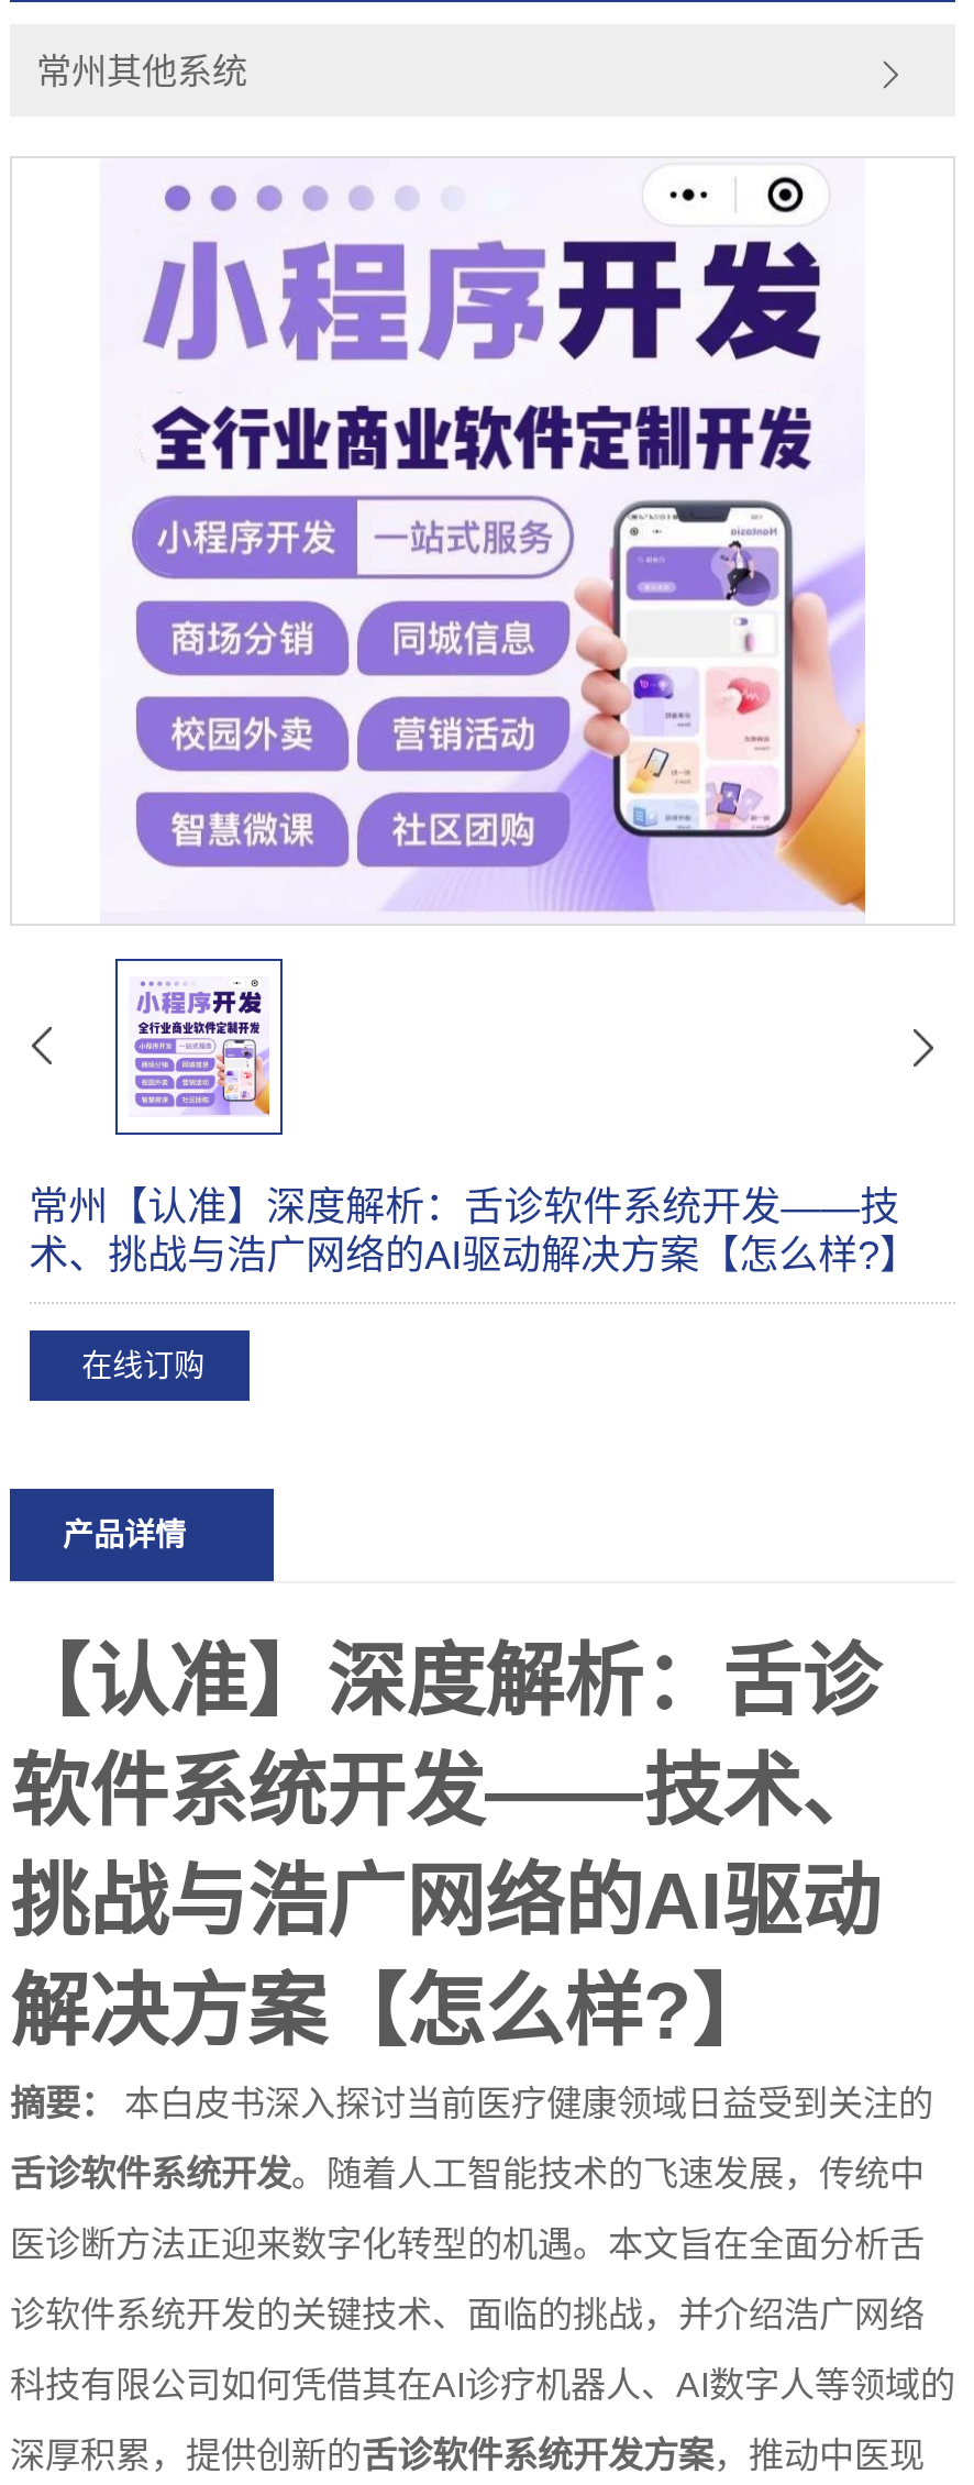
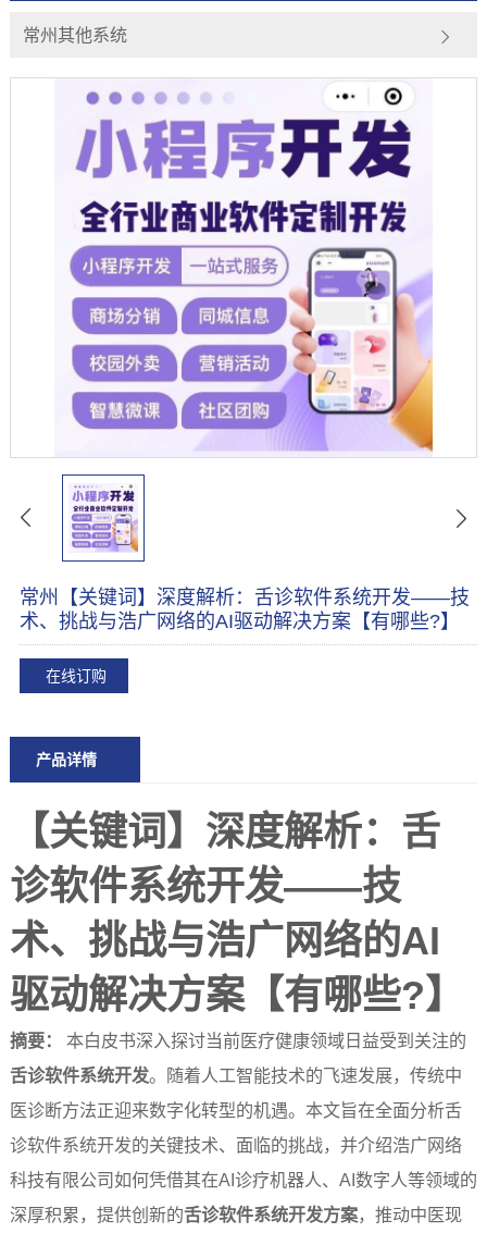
[29,1185,919,1277] 常州【认准】深度解析：舌诊软件系统开发——技 | 术、挑战与浩广网络的AI驱动解决方案【怎么样?】 -> [19,586,469,632] 常州【关键词】深度解析：舌诊软件系统开发——技 | 术、挑战与浩广网络的AI驱动解决方案【有哪些?】
[10,1635,881,2056] 【认准】深度解析：舌诊 | 软件系统开发——技术、 | 挑战与浩广网络的AI驱动 | 解决方案【怎么样?】 -> [10,809,464,1017] 【关键词】深度解析：舌 | 诊软件系统开发——技 | 术、挑战与浩广网络的AI | 驱动解决方案【有哪些?】

